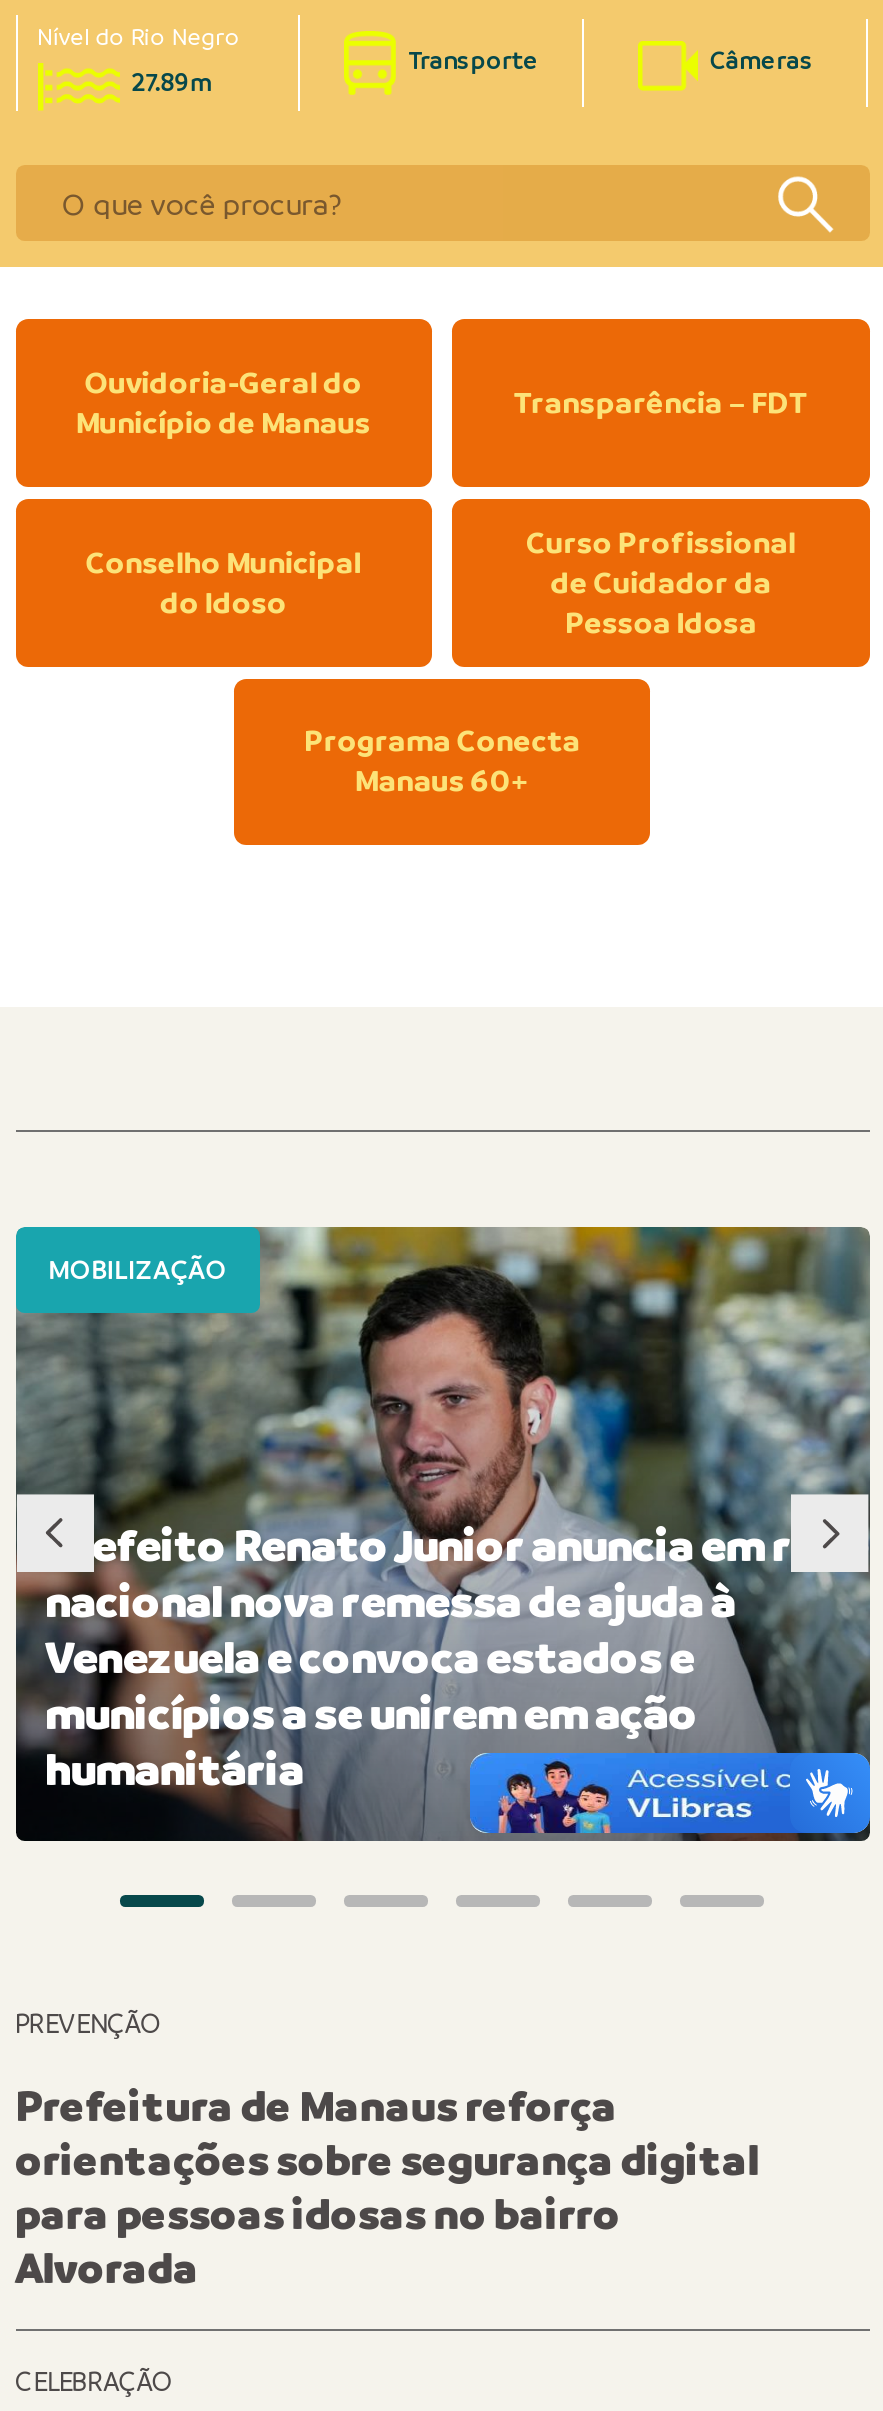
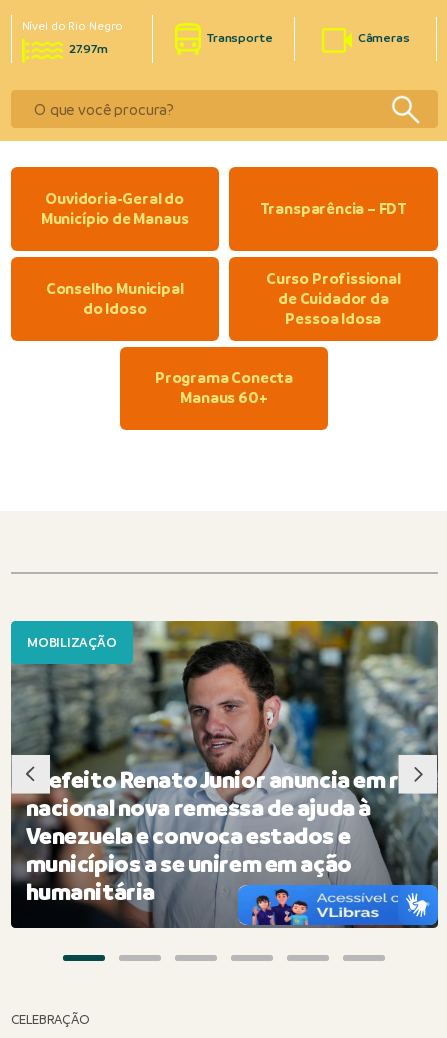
[132,67,212,99] 27.89m -> [69,41,108,57] 27.97m
[15,2007,759,2294] PREVENÇÃO | Prefeitura de Manaus reforça | orientações sobre segurança digital | para pessoas idosas no bairro | Alvorada -> none

